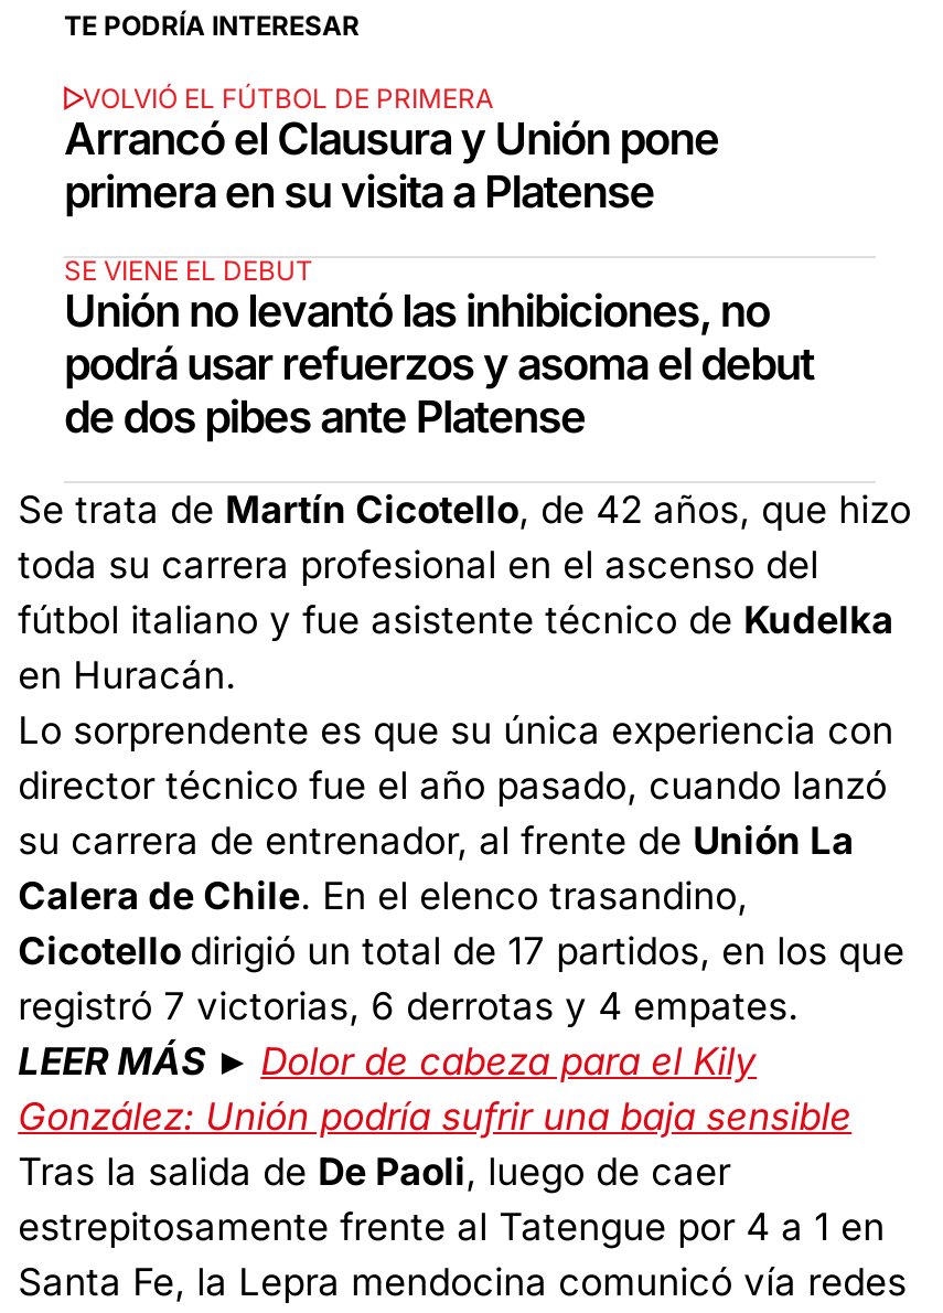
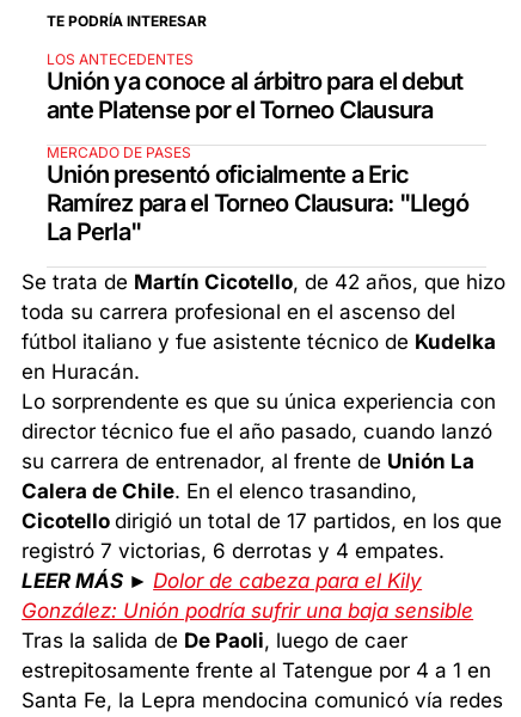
[64,81,718,219] VOLVIÓ EL FÚTBOL DE PRIMERA | Arrancó el Clausura y Unión pone | primera en su visita a Platense -> [47,51,463,125] LOS ANTECEDENTES | Unión ya conoce al árbitro para el debut | ante Platense por el Torneo Clausura
[64,254,814,444] SE VIENE EL DEBUT | Unión no levantó las inhibiciones, no | podrá usar refuerzos y asoma el debut | de dos pibes ante Platense -> [47,144,469,247] MERCADO DE PASES | Unión presentó oficialmente a Eric | Ramírez para el Torneo Clausura: "Llegó | La Perla"

